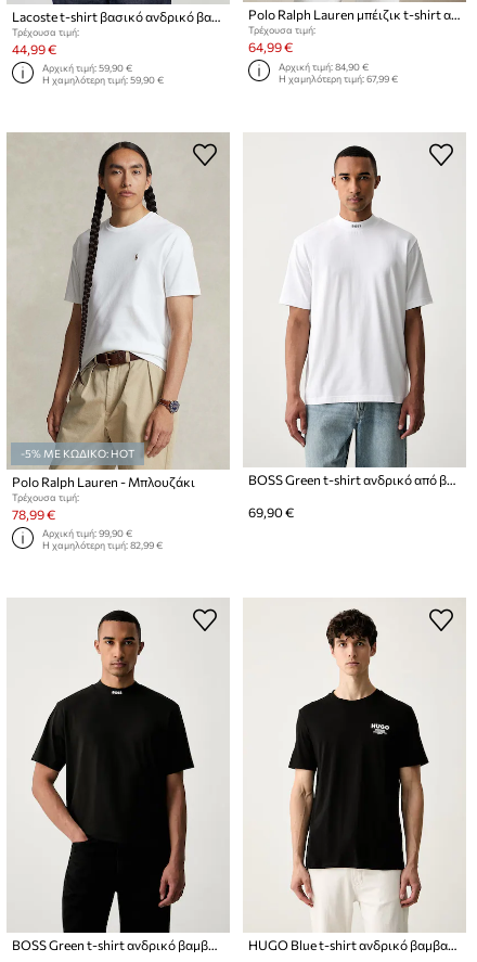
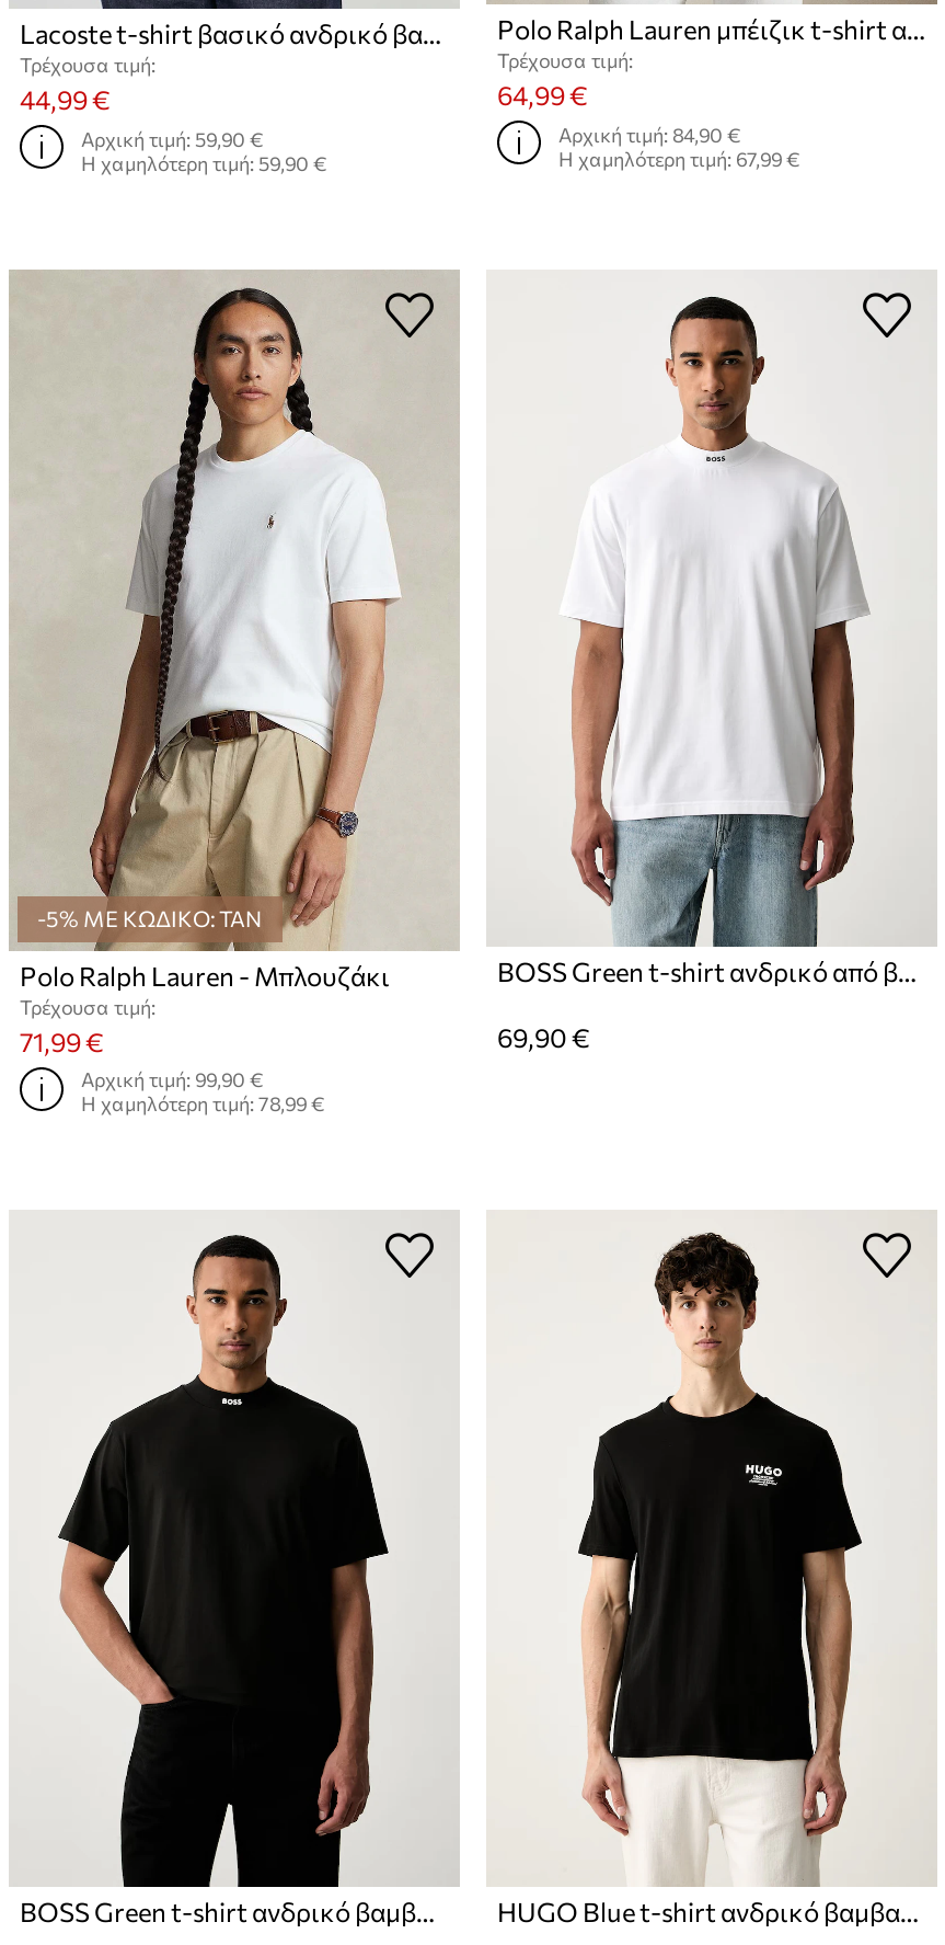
[21,447,134,460] -5% ΜΕ ΚΩΔΙΚΟ: HOT -> [37,904,263,931] -5% ΜΕ ΚΩΔΙΚΟ: TAN
[12,506,55,522] 78,99 € -> [20,1025,103,1056] 71,99 €
[42,539,163,551] Η χαμηλότερη τιμή: 82,99 € -> [81,1092,324,1116] Η χαμηλότερη τιμή: 78,99 €

